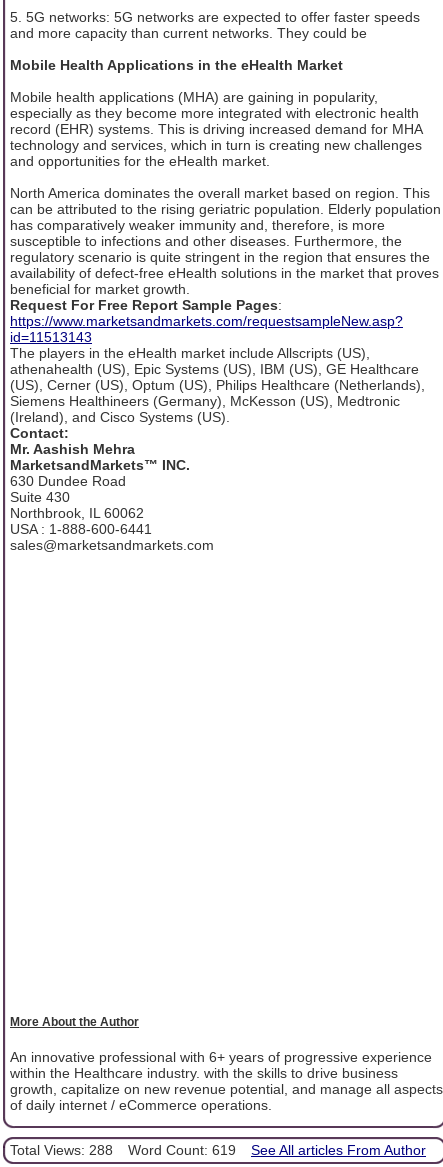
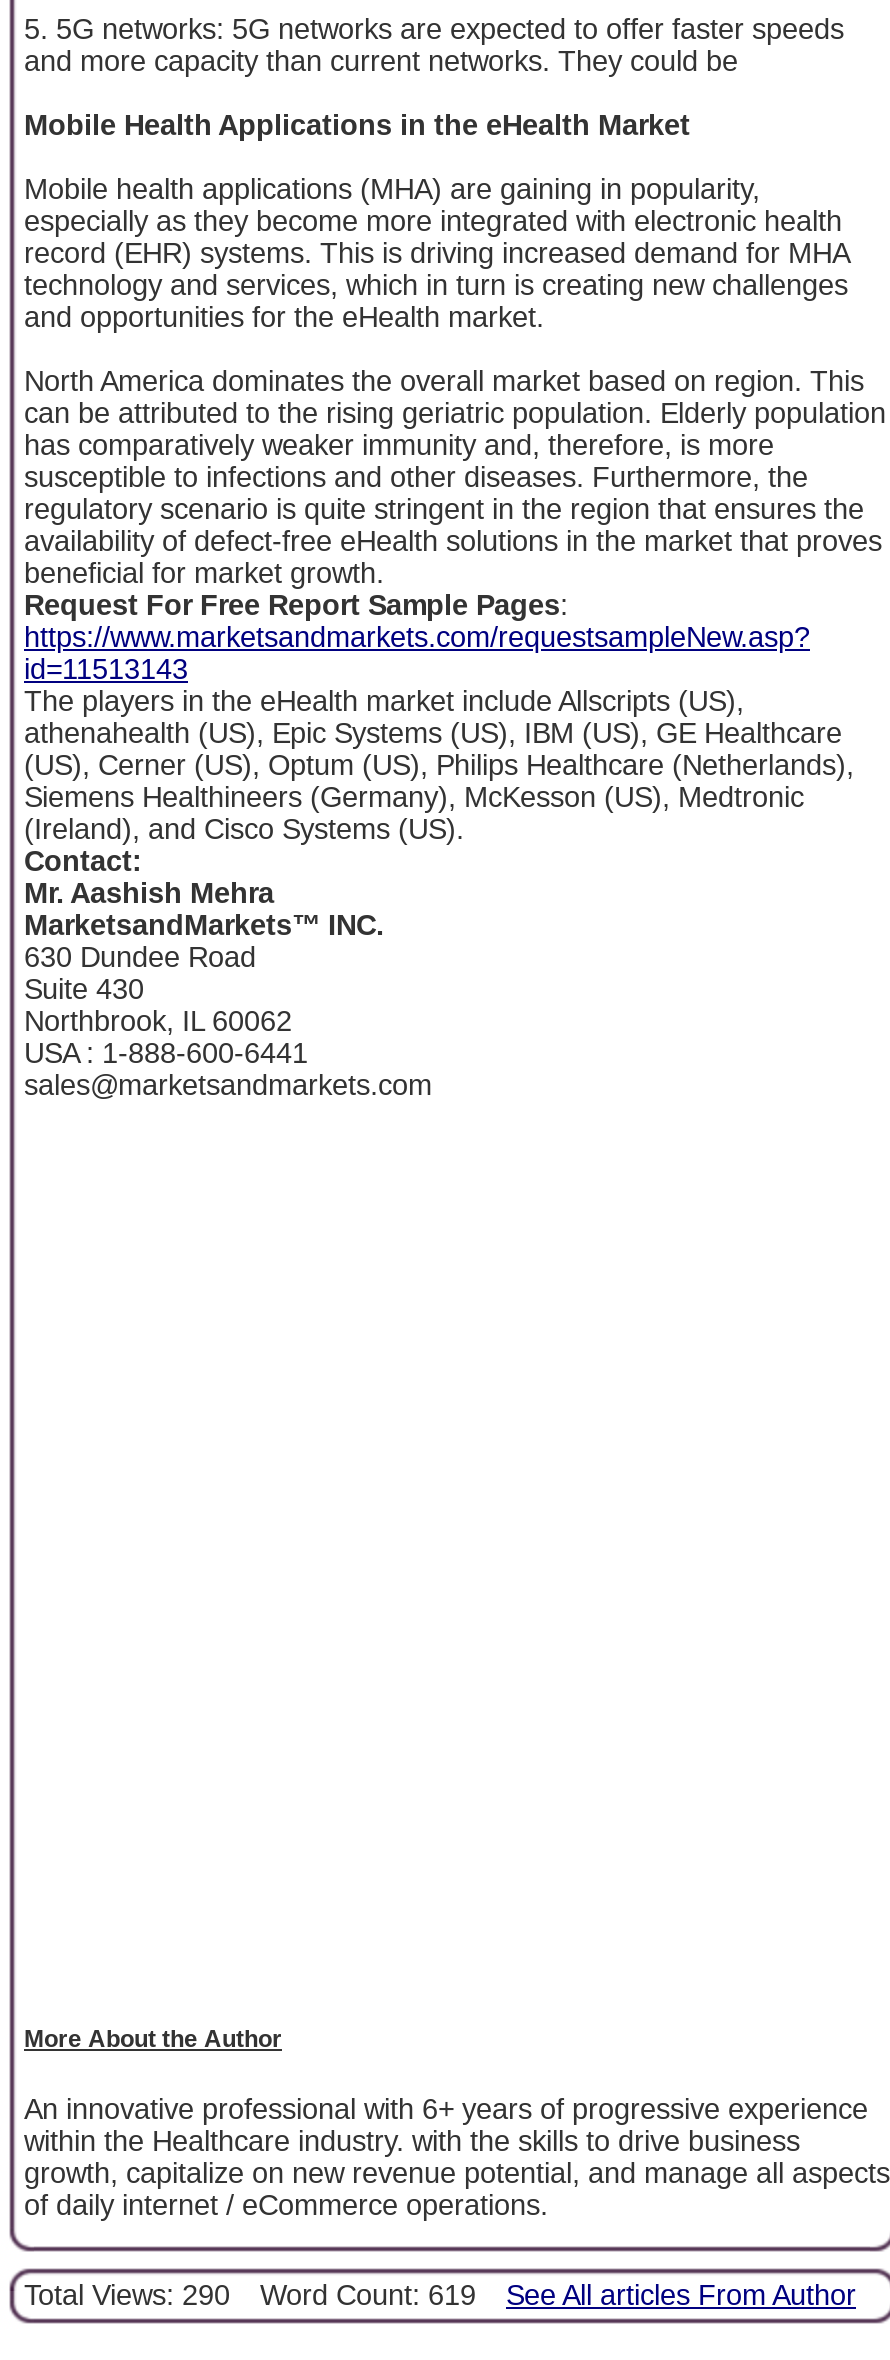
[10,1142,426,1158] Total Views: 288 Word Count: 619 See All articles From Author -> [24,2279,856,2311] Total Views: 290 Word Count: 619 See All articles From Author

